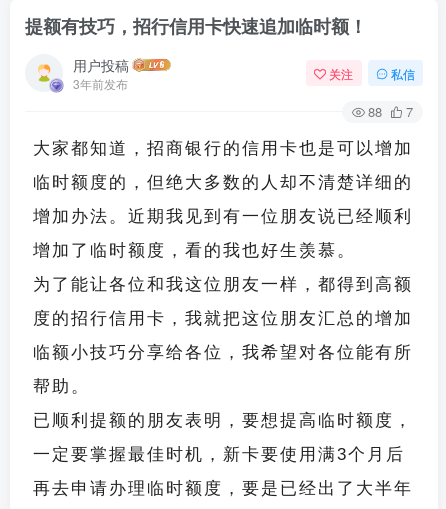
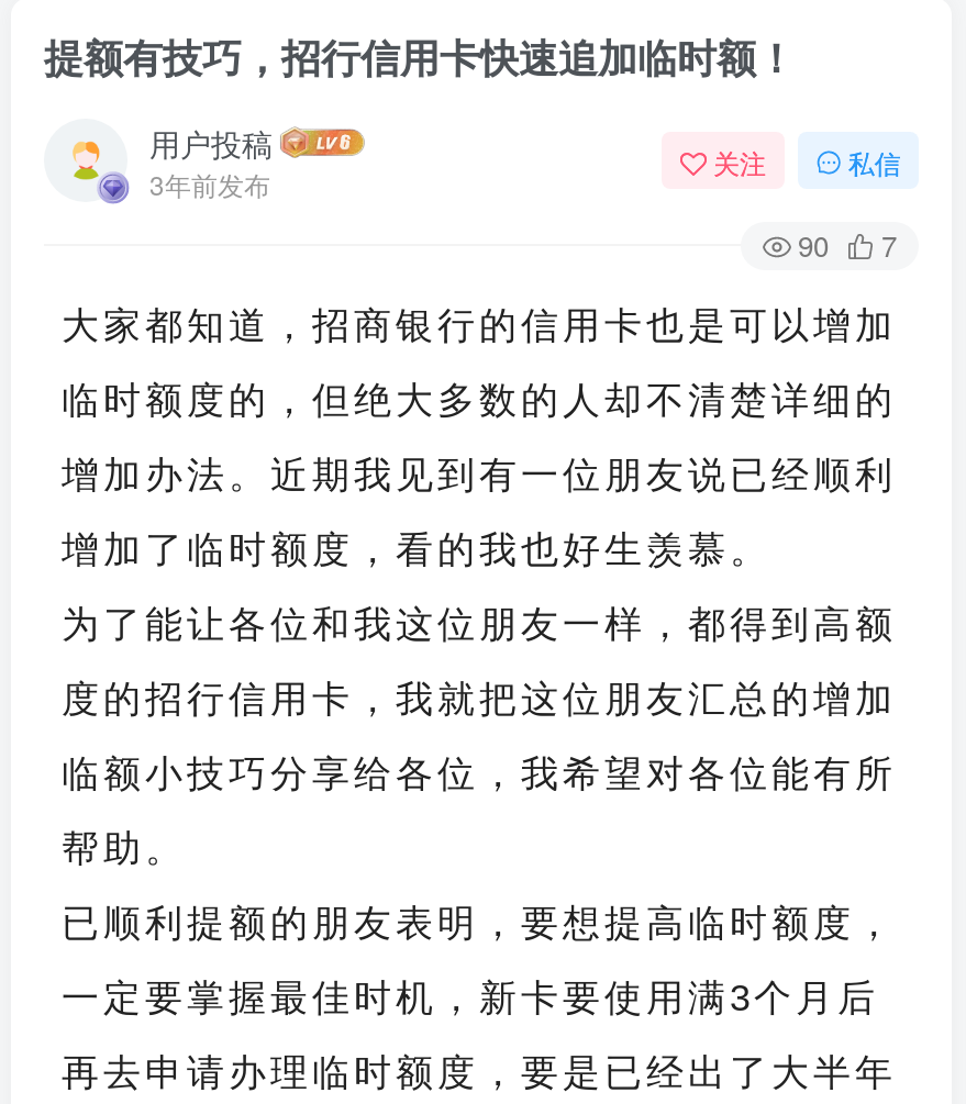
[368,102,413,121] 88 7 -> [798,224,897,266] 90 7

